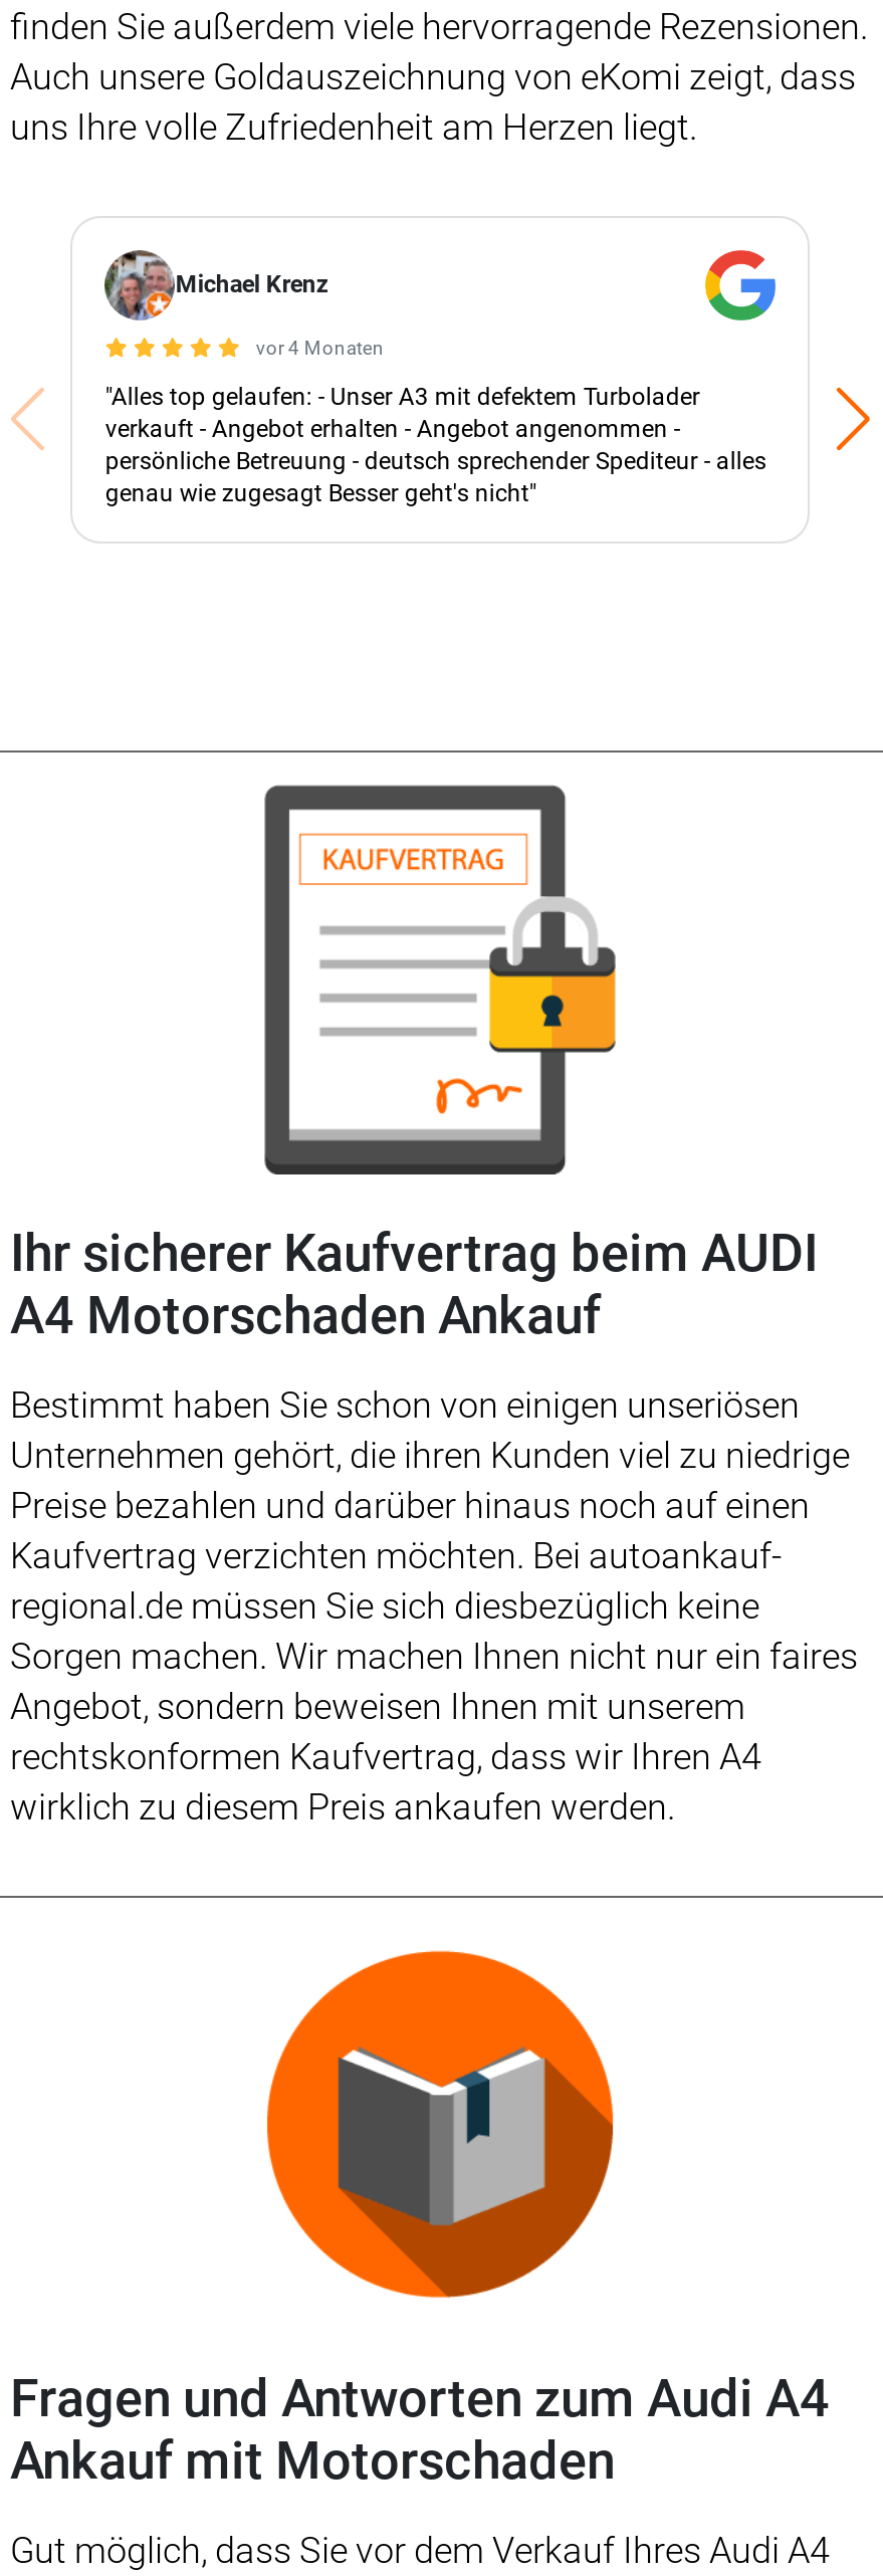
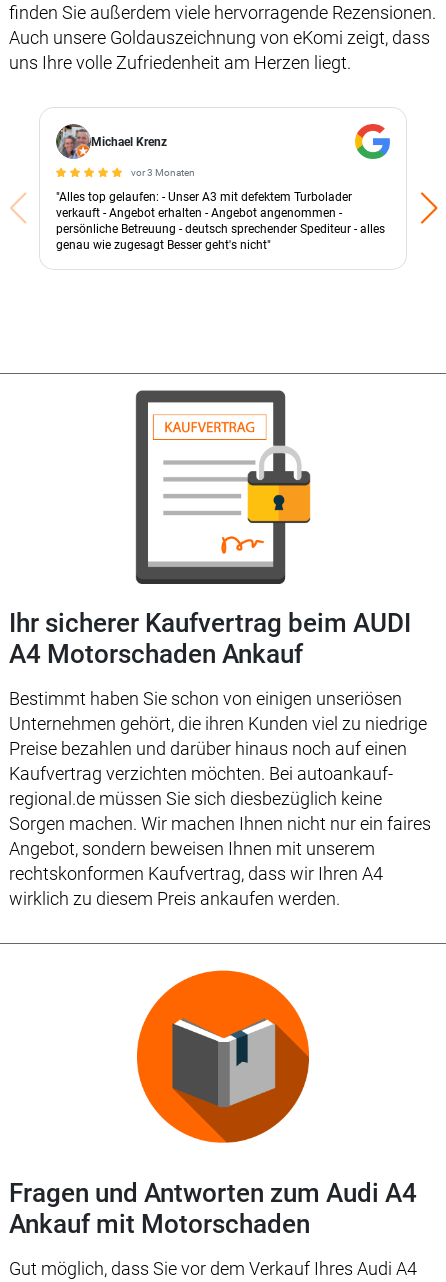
[256,336,385,358] vor 4 Monaten -> [131,167,195,178] vor 3 Monaten

